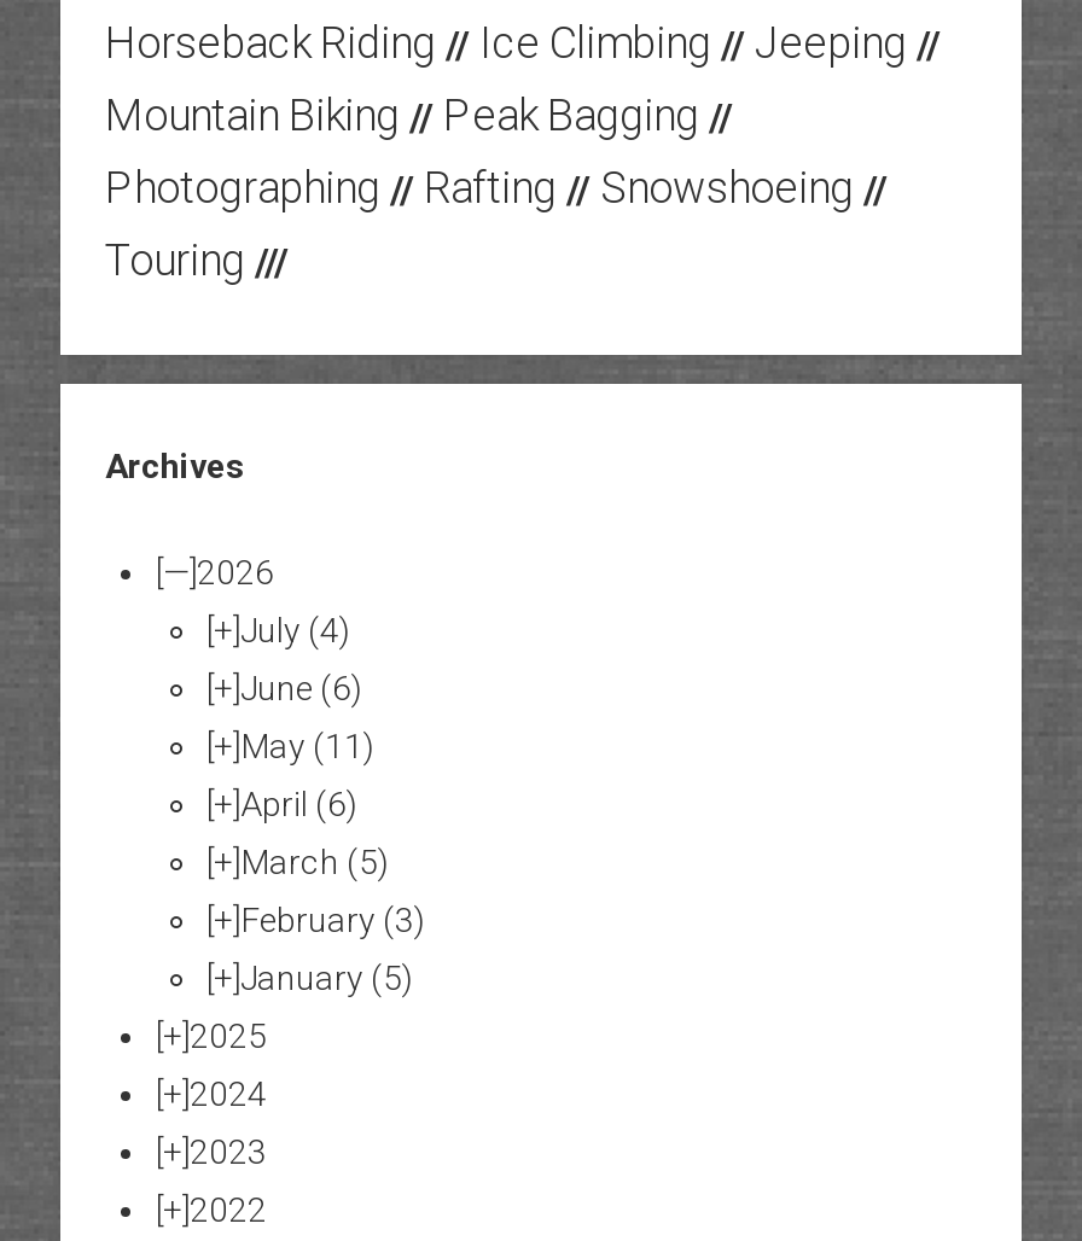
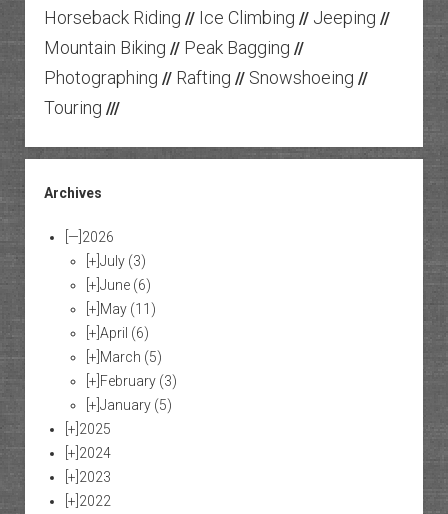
[206,610,351,648] [+] July (4) -> [85,252,145,268] [+] July (3)

